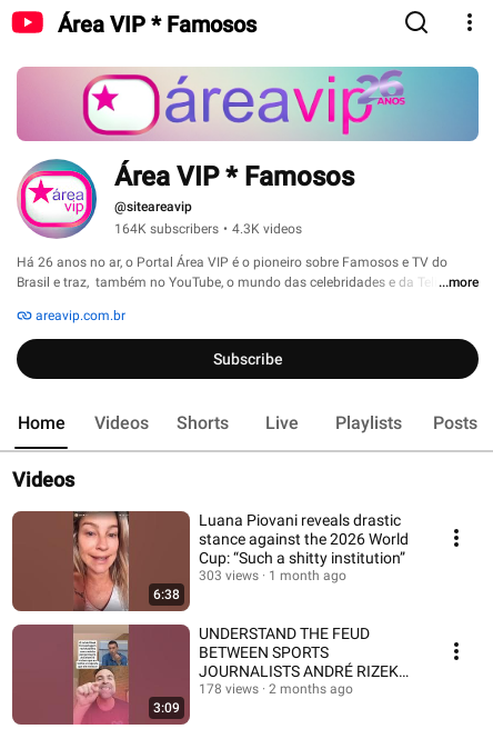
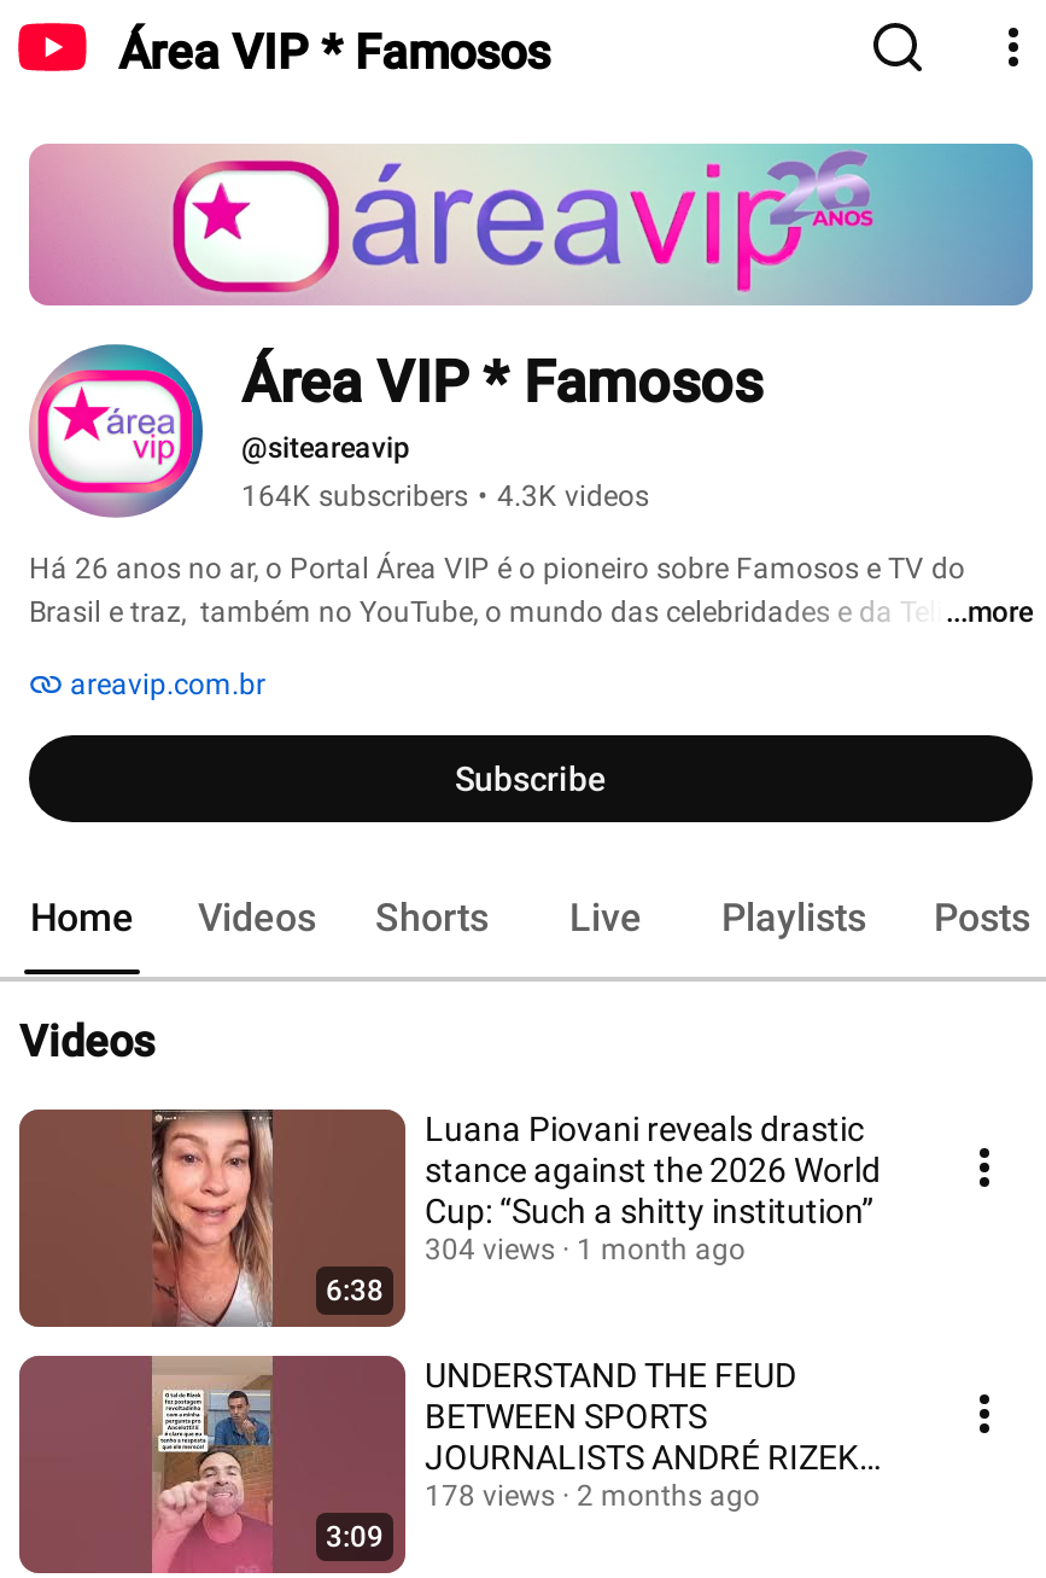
[199,568,346,583] 303 views 1 month ago -> [425,1233,746,1267] 304 views 1 month ago

